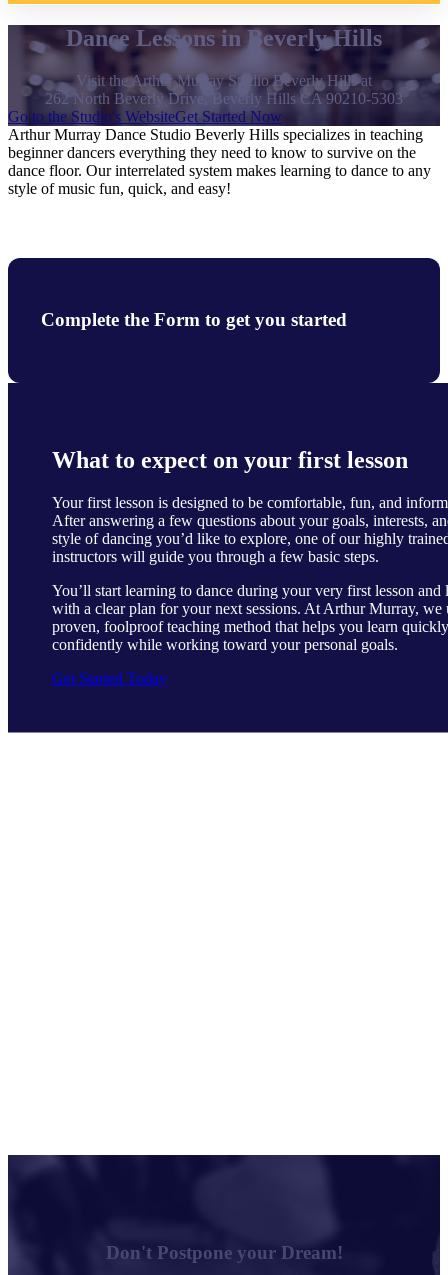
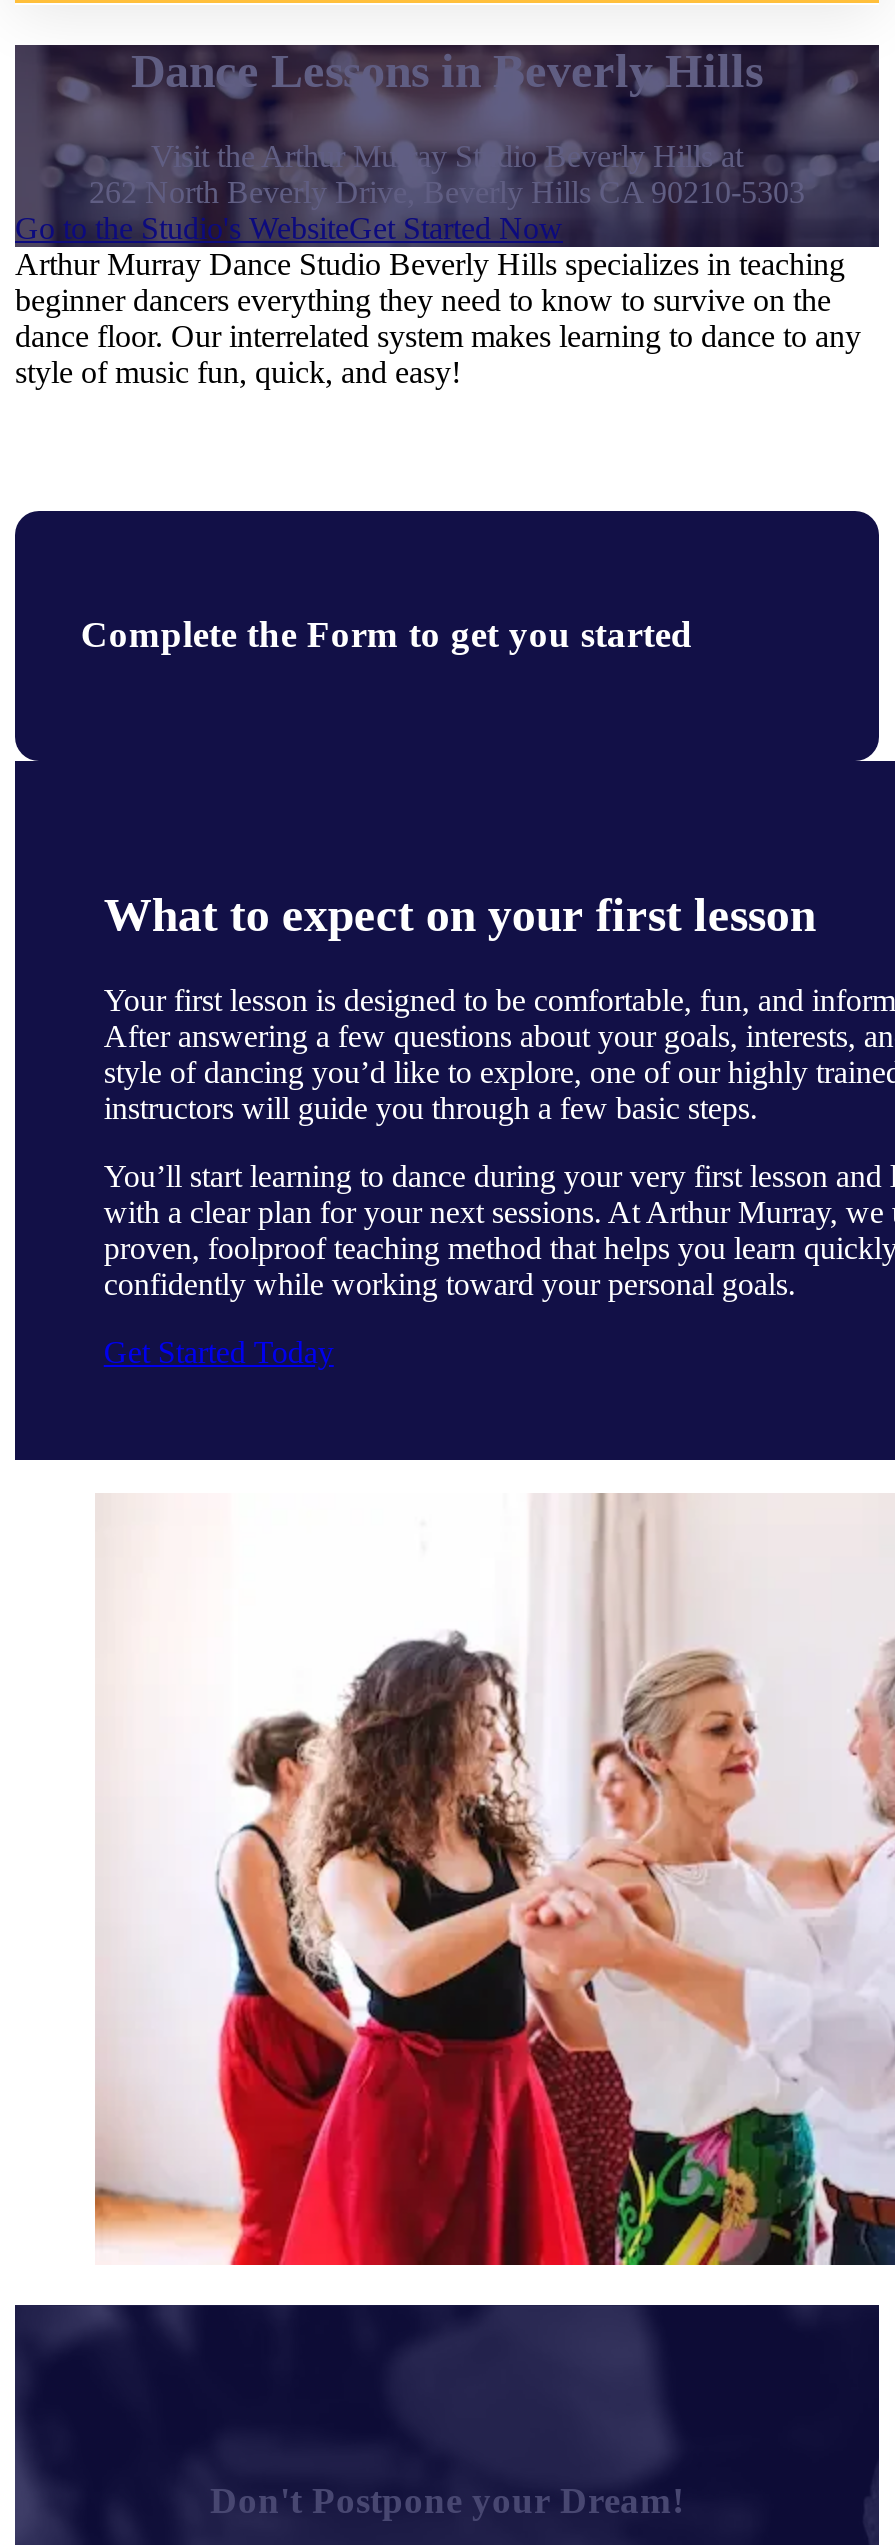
none -> [93,1493,889,2267] [image]

